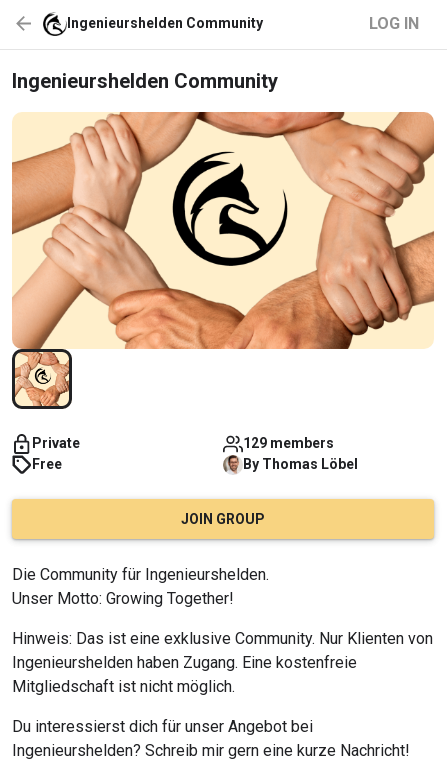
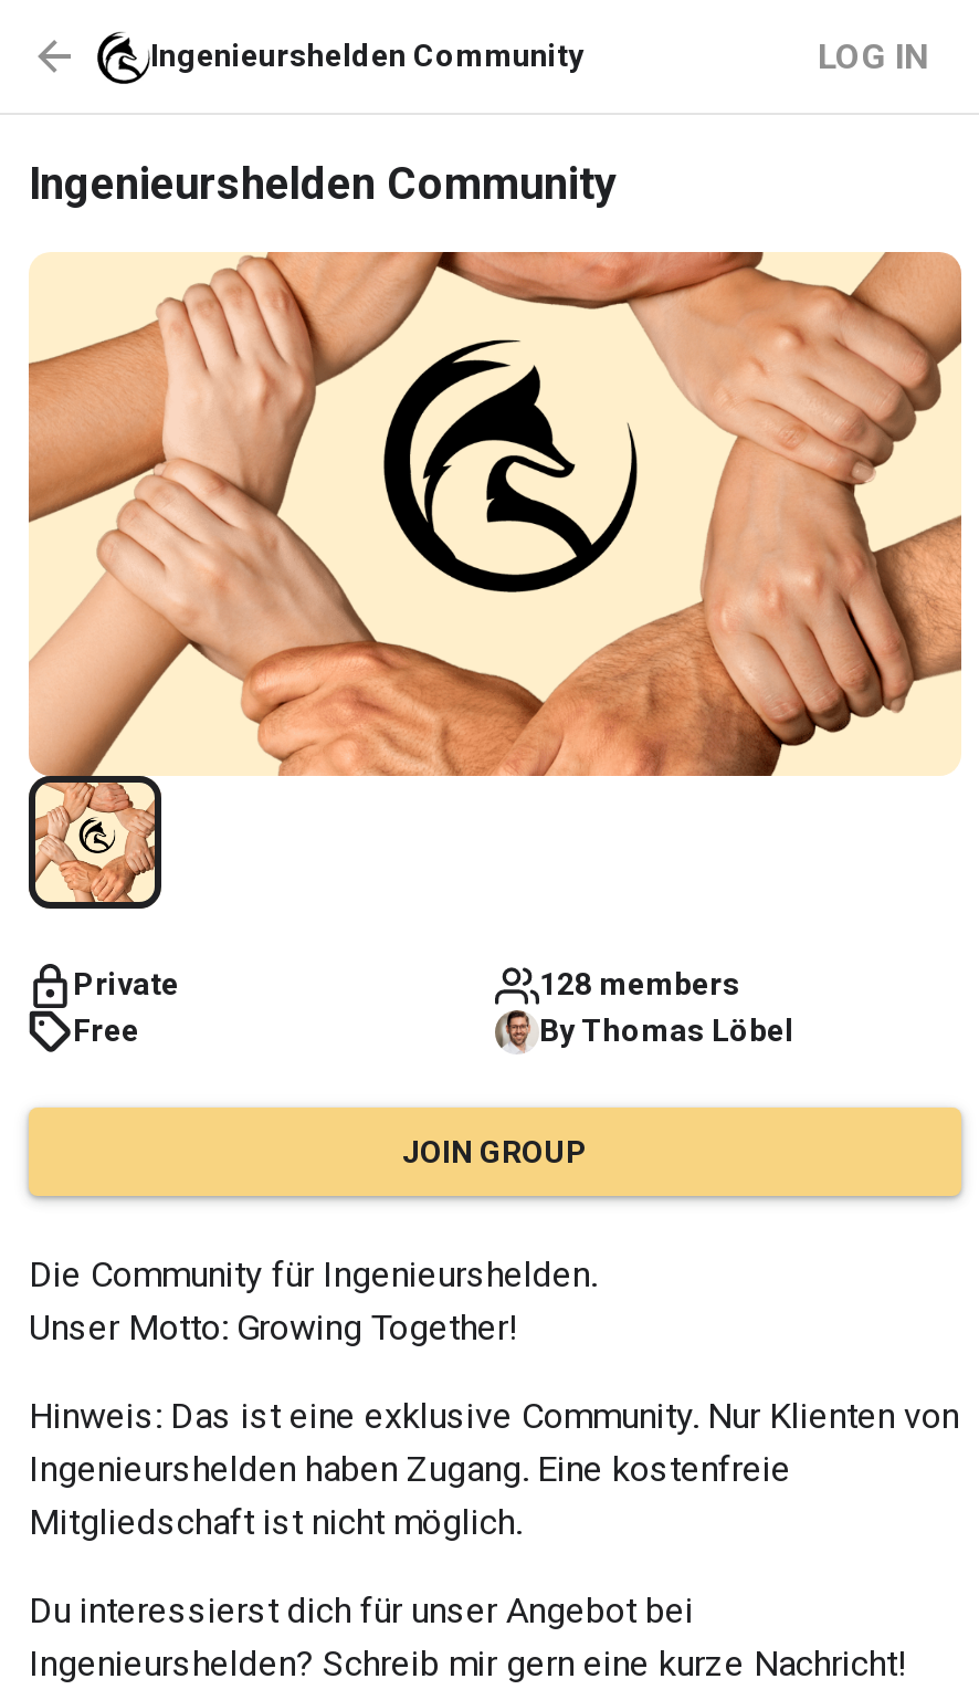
[243,435,334,451] 129 members -> [539,967,740,1002] 128 members

